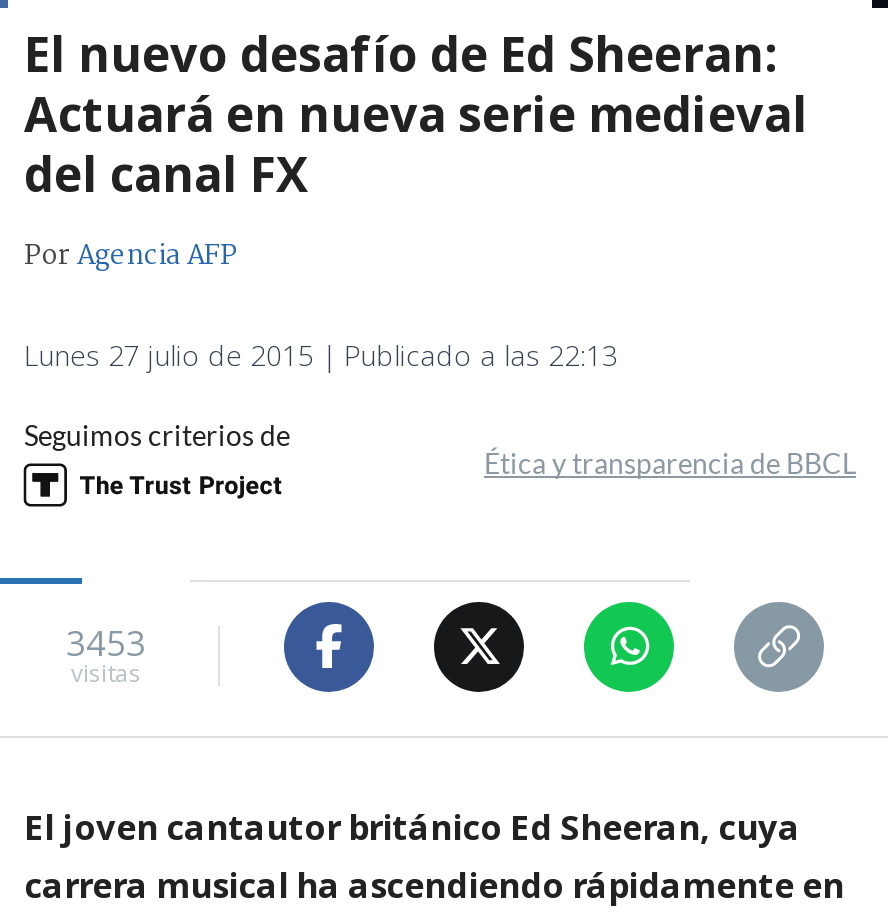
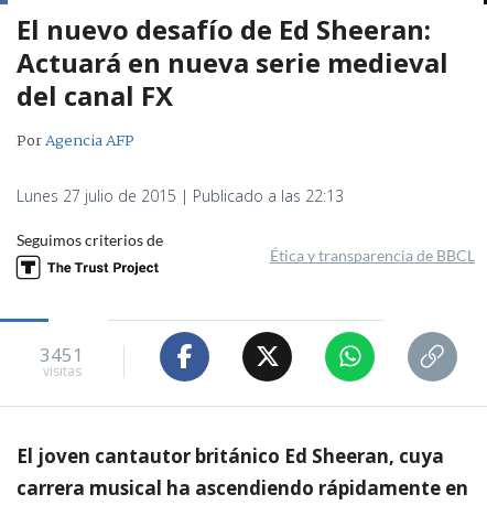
[66,621,146,667] 3453 -> [40,342,84,368] 3451

